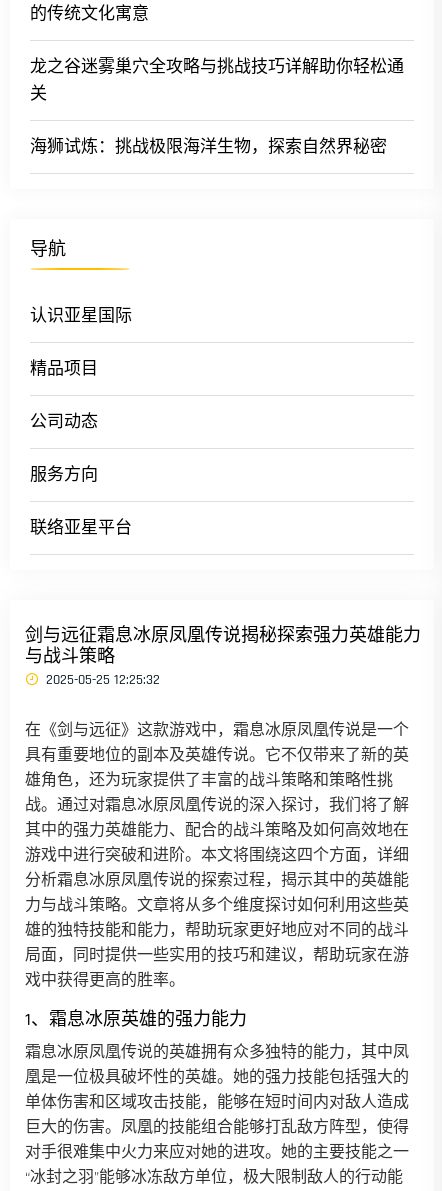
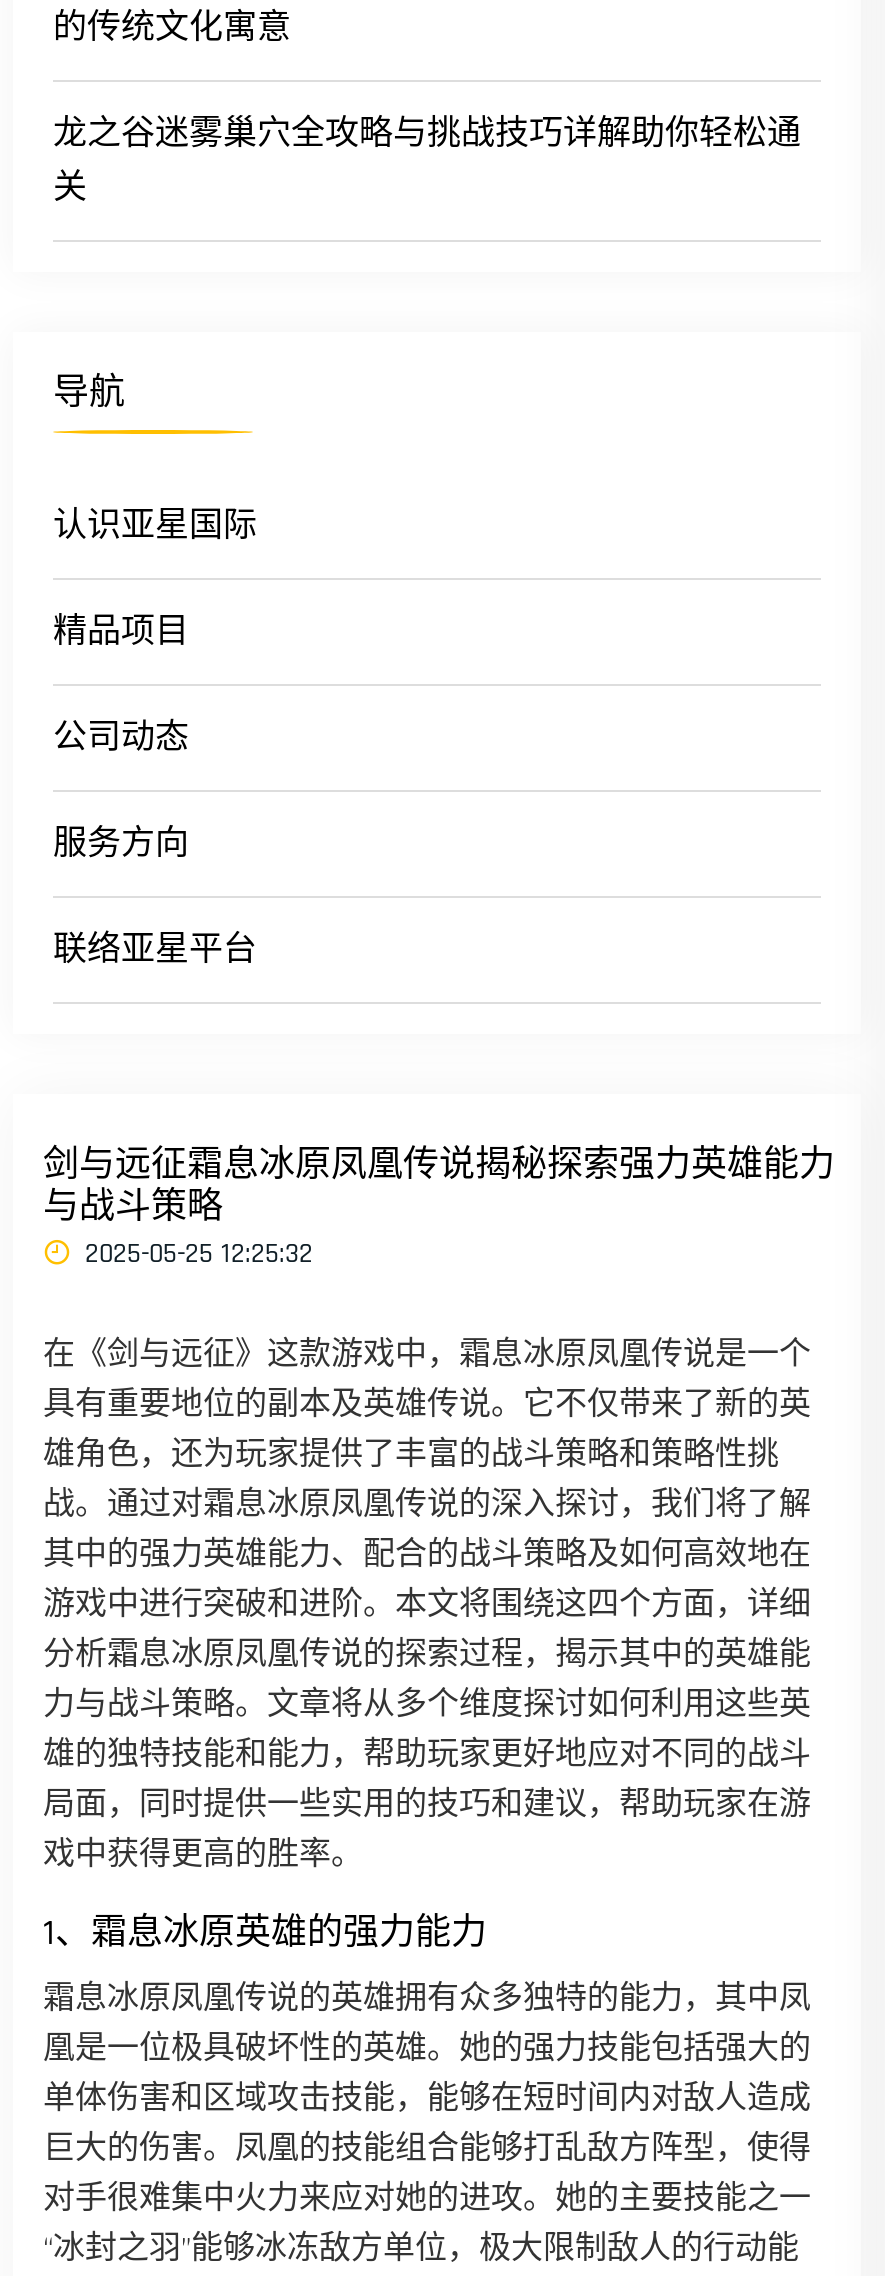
[30,136,387,158] 海狮试炼：挑战极限海洋生物，探索自然界秘密 -> none

